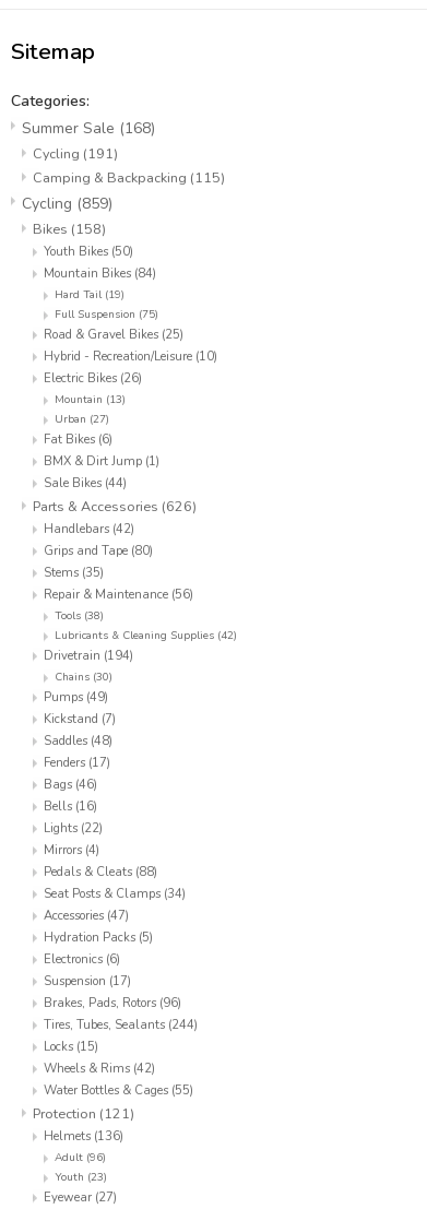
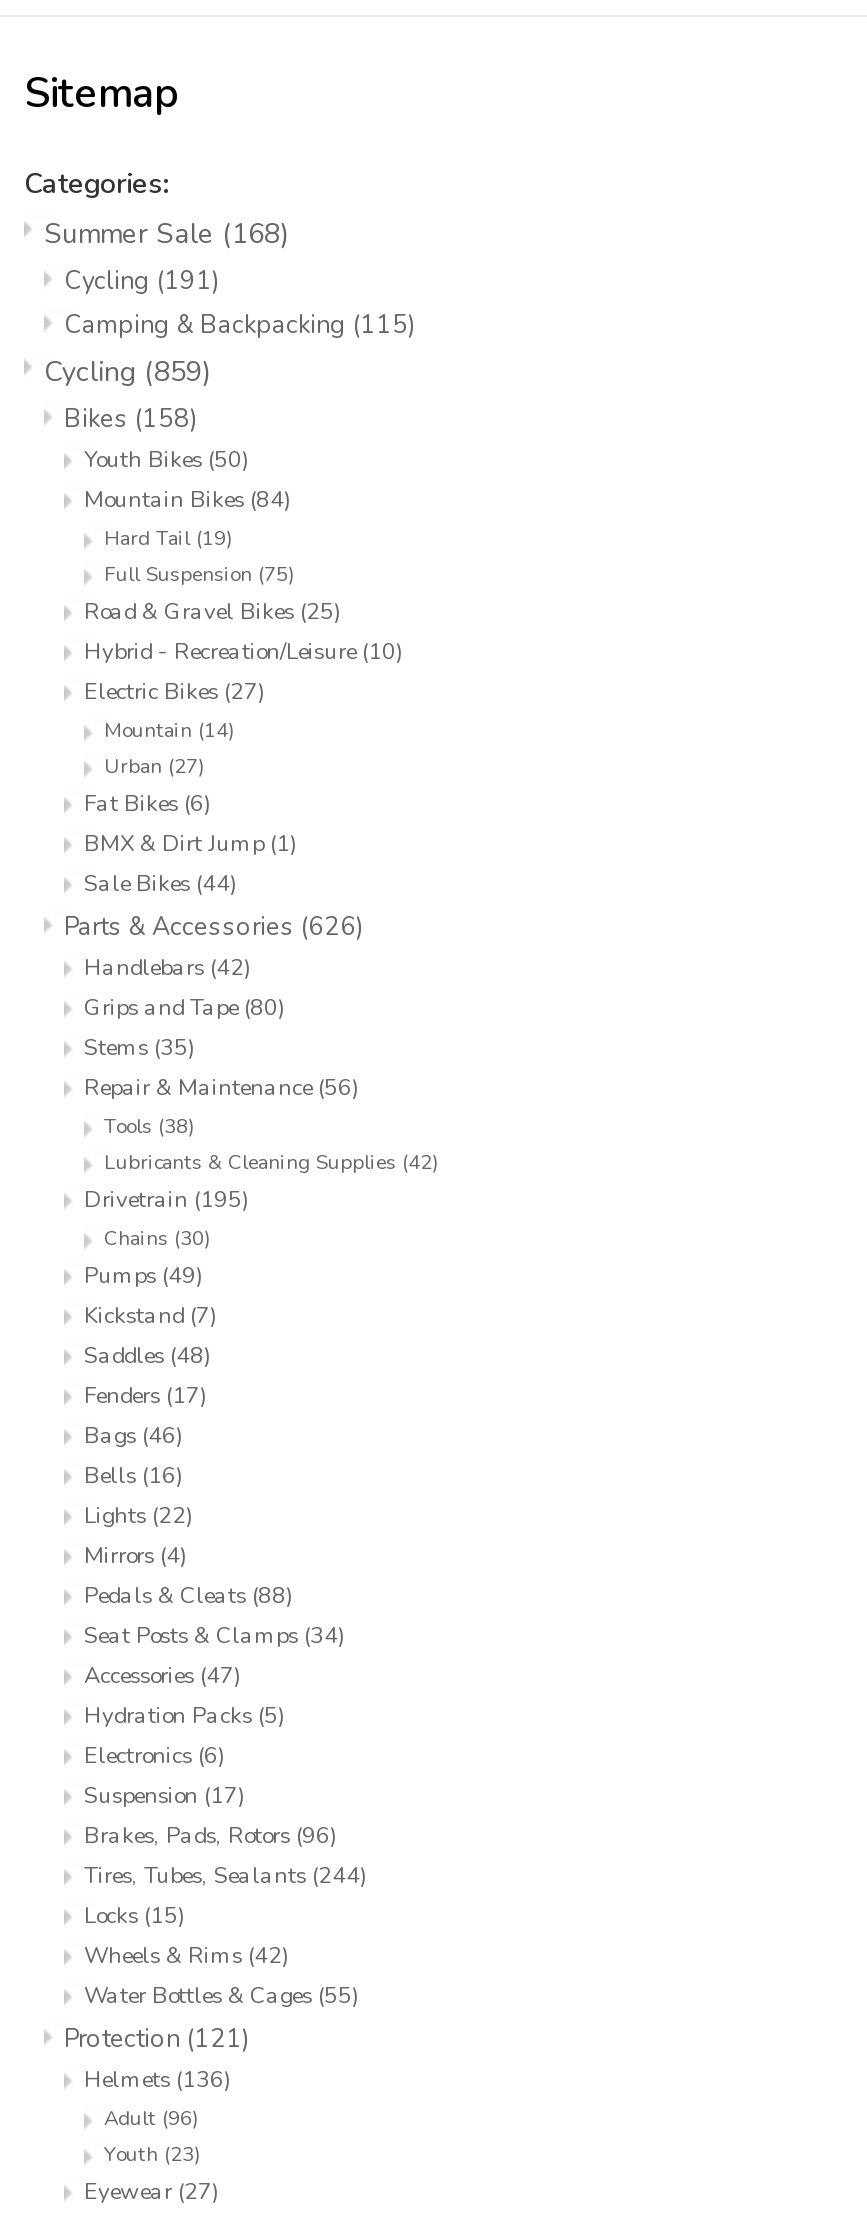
[44,370,142,387] Electric Bikes (26) -> [84,677,264,707] Electric Bikes (27)
[55,392,126,407] Mountain (13) -> [104,717,234,745] Mountain (14)
[44,648,133,664] Drivetrain (194) -> [84,1185,248,1215] Drivetrain (195)

